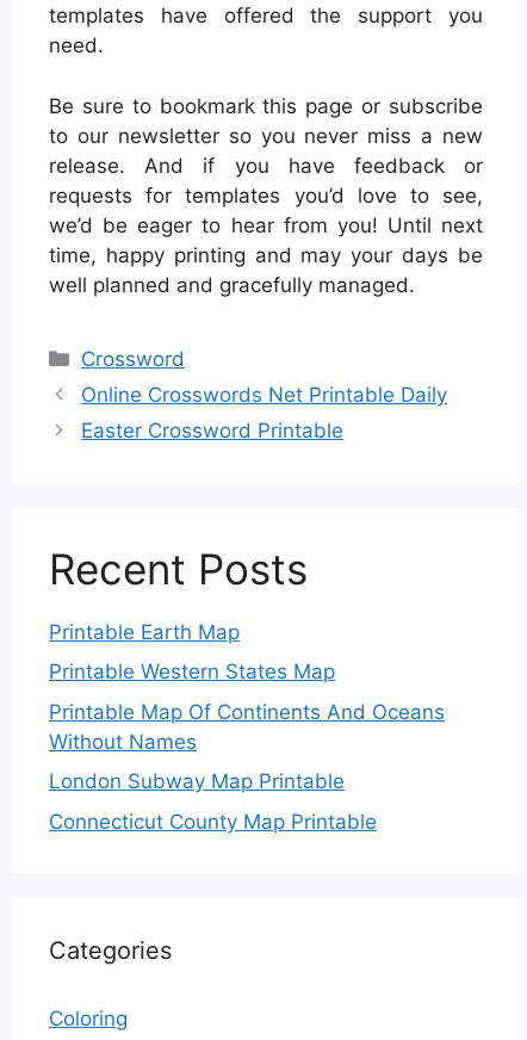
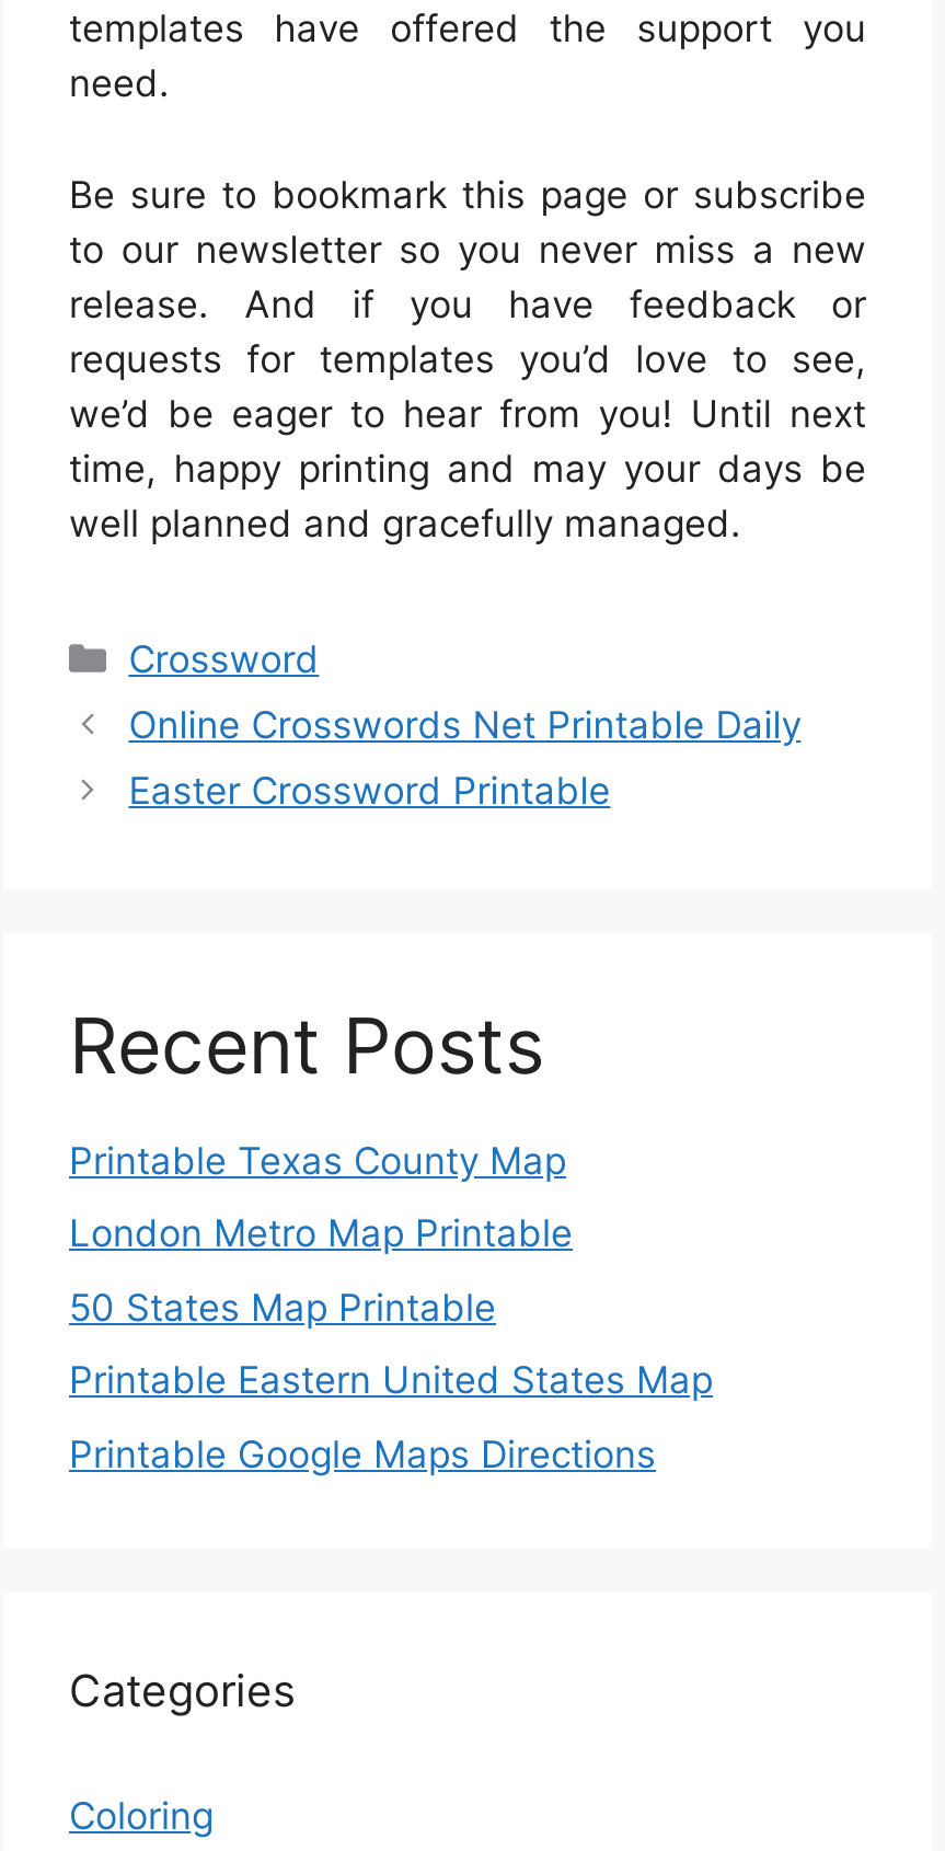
[49,620,240,643] Printable Earth Map -> [69,1138,566,1182] Printable Texas County Map
[49,660,335,683] Printable Western States Map -> [69,1211,573,1255] London Metro Map Printable
[49,699,445,753] Printable Map Of Continents And Oceans | Without Names -> [69,1285,496,1329] 50 States Map Printable
[49,769,345,793] London Subway Map Printable -> [69,1358,713,1402] Printable Eastern United States Map
[49,809,377,833] Connecticut County Map Printable -> [69,1432,656,1475] Printable Google Maps Directions

